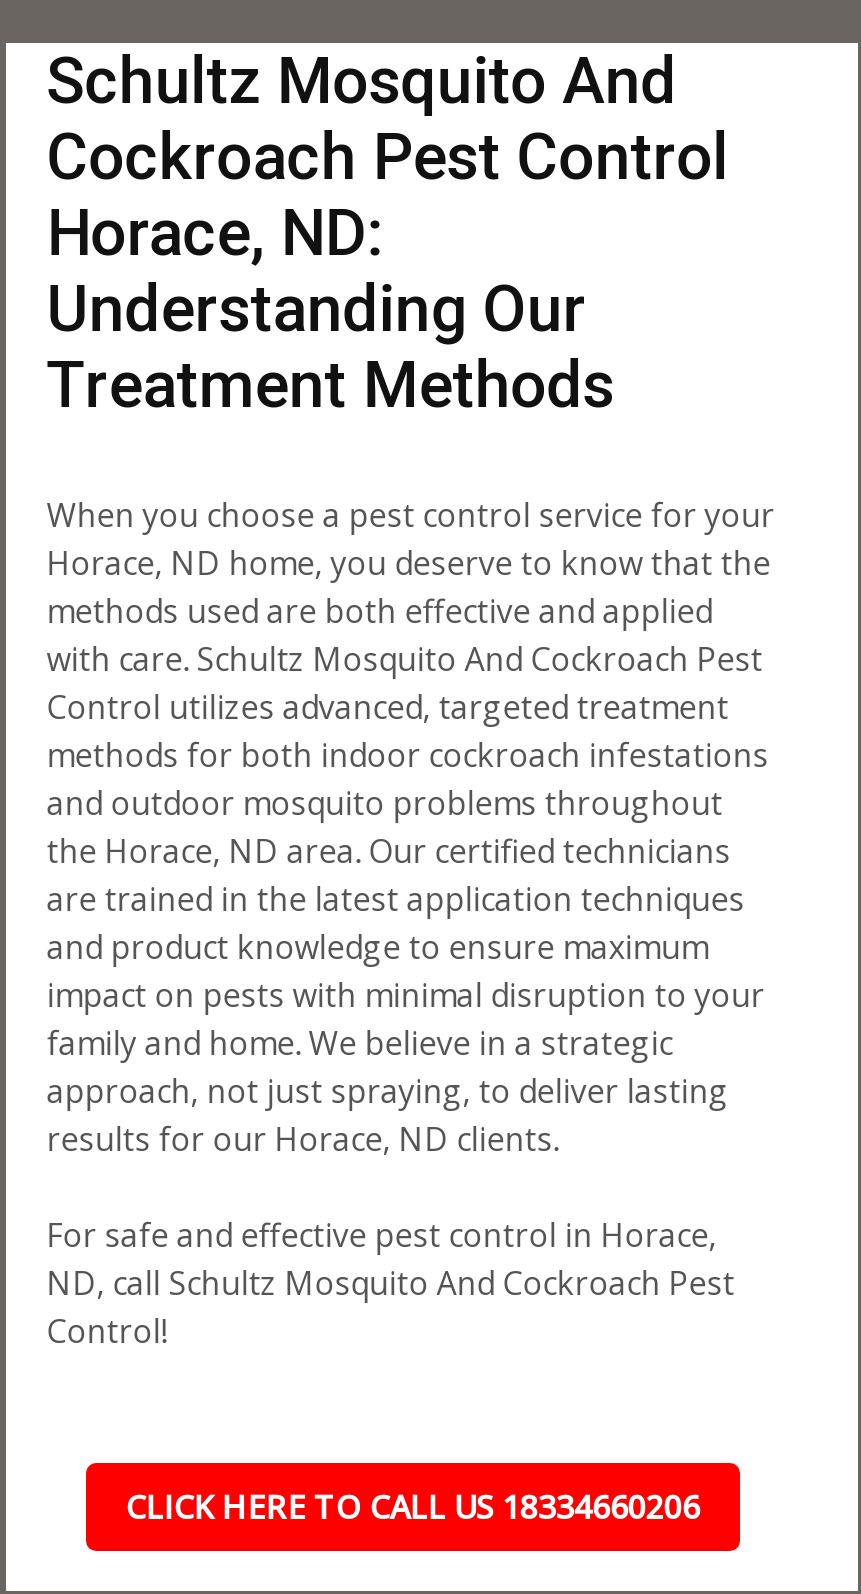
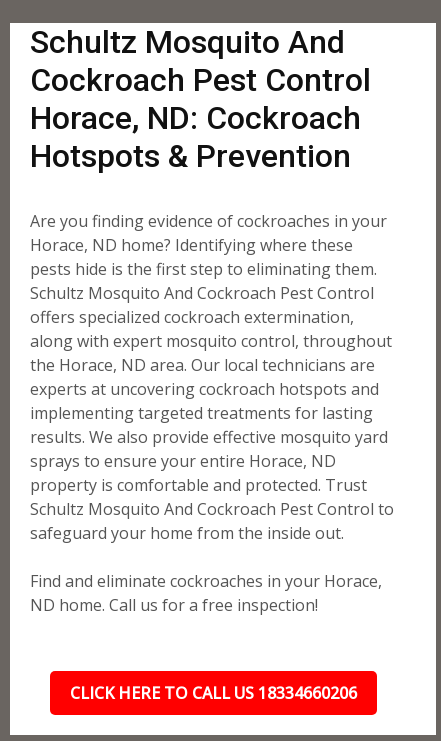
[46,195,614,423] Horace, ND: | Understanding Our | Treatment Methods -> [30,99,361,175] Horace, ND: Cockroach | Hotspots & Prevention
[46,493,774,1161] When you choose a pest control service for your | Horace, ND home, you deserve to know that the | methods used are both effective and applied | with care. Schultz Mosquito And Cockroach Pest | Control utilizes advanced, targeted treatment | methods for both indoor cockroach infestations | and outdoor mosquito problems throughout | the Horace, ND area. Our certified technicians | are trained in the latest application techniques | and product knowledge to ensure maximum | impact on pests with minimal disruption to your | family and home. We believe in a strategic | approach, not just spraying, to deliver lasting | results for our Horace, ND clients. -> [30,210,394,544] Are you finding evidence of cockroaches in your | Horace, ND home? Identifying where these | pests hide is the first step to eliminating them. | Schultz Mosquito And Cockroach Pest Control | offers specialized cockroach extermination, | along with expert mosquito control, throughout | the Horace, ND area. Our local technicians are | experts at uncovering cockroach hotspots and | implementing targeted treatments for lasting | results. We also provide effective mosquito yard | sprays to ensure your entire Horace, ND | property is comfortable and protected. Trust | Schultz Mosquito And Cockroach Pest Control to | safeguard your home from the inside out.
[46,1213,734,1353] For safe and effective pest control in Horace, | ND, call Schultz Mosquito And Cockroach Pest | Control! -> [30,570,382,616] Find and eliminate cockroaches in your Horace, | ND home. Call us for a free inspection!

